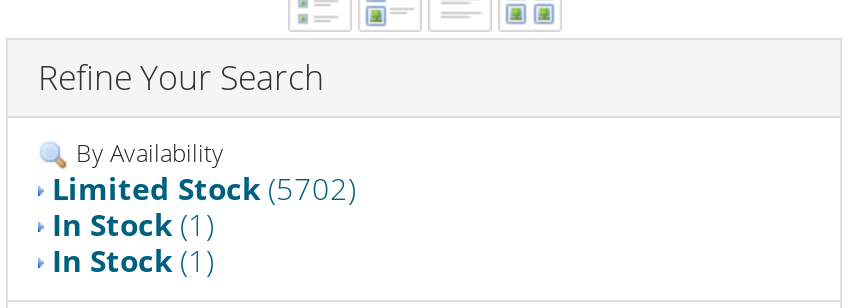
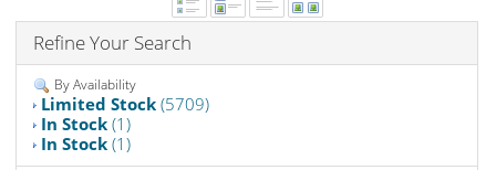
[52,168,356,208] Limited Stock (5702) -> [41,93,209,115] Limited Stock (5709)

